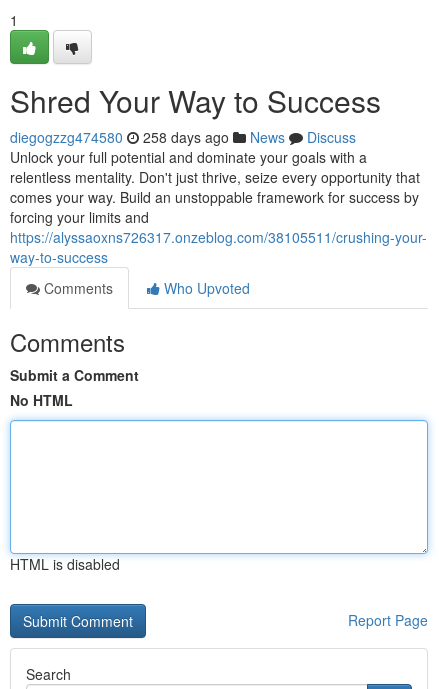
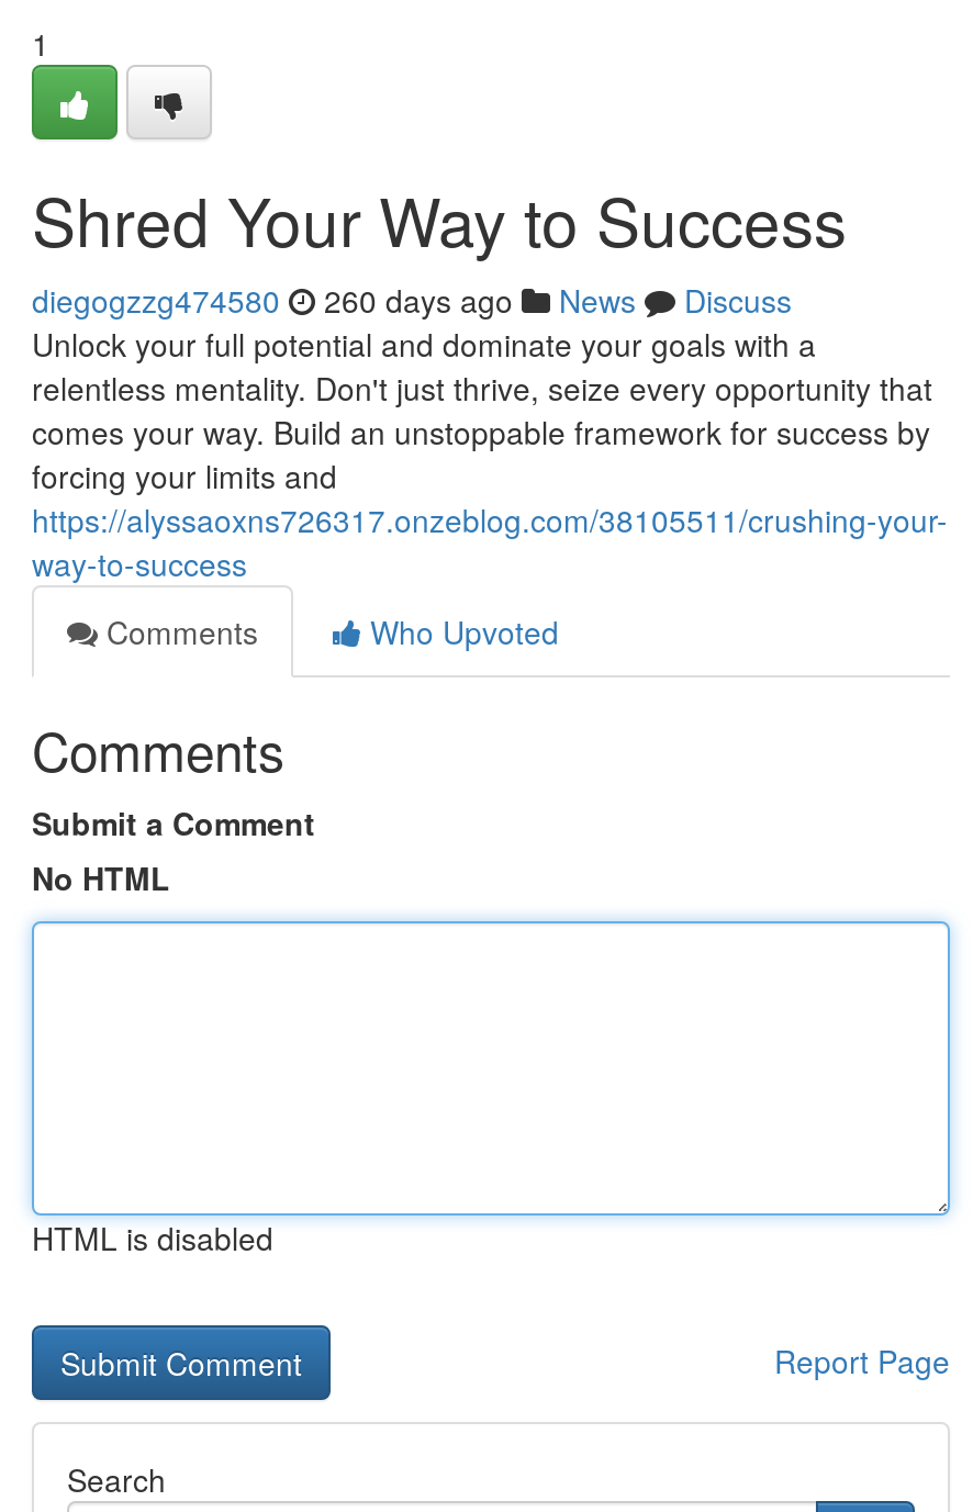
[10,127,356,147] diegogzzg474580 258 days ago News Discuss -> [32,278,792,322] diegogzzg474580 260 days ago News Discuss

